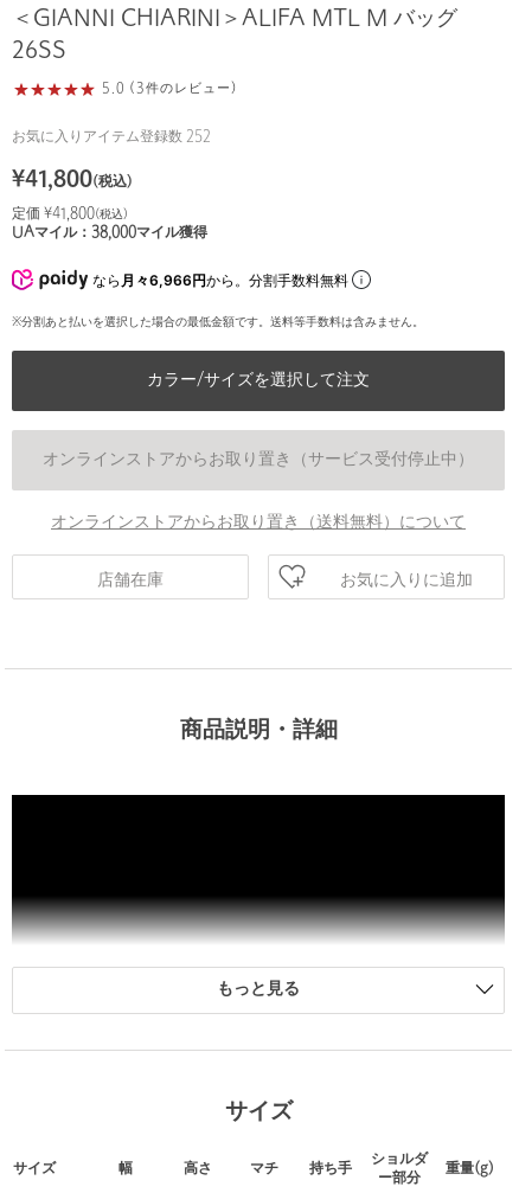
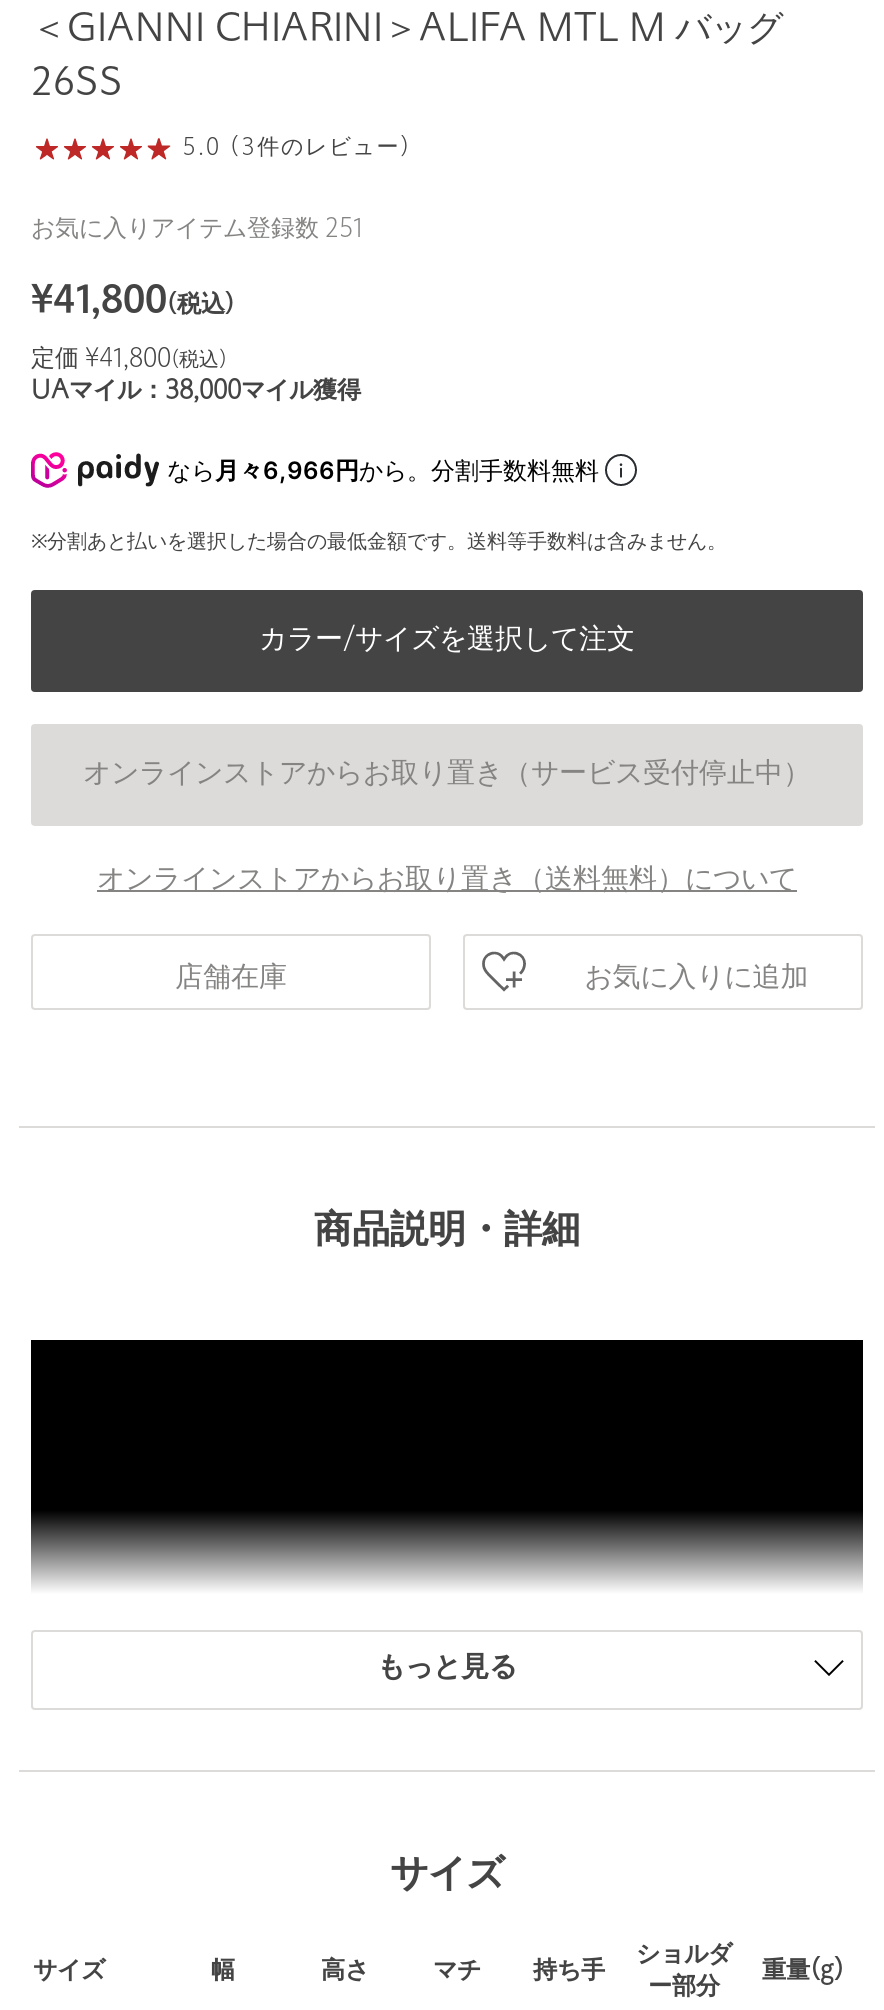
[12,130,211,144] お気に入りアイテム登録数252 -> [31,218,365,242] お気に入りアイテム登録数251

